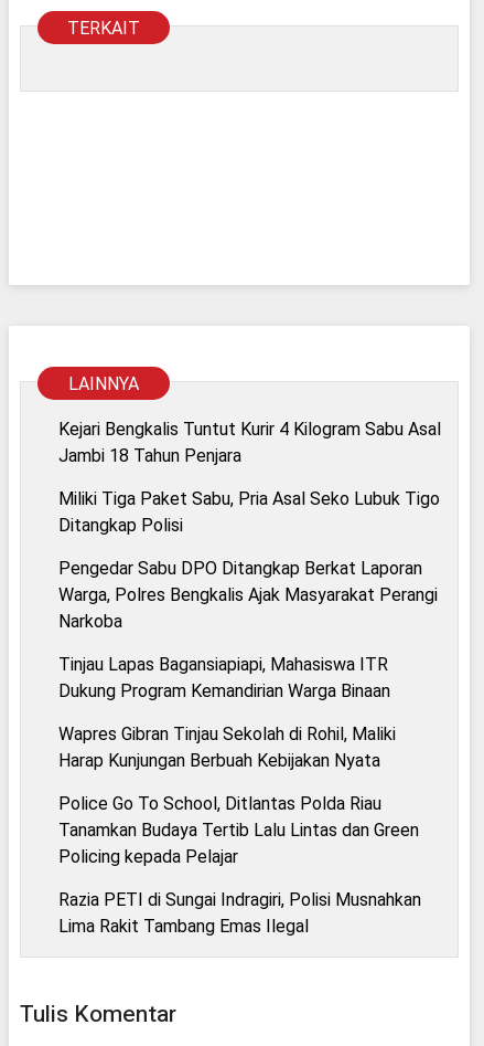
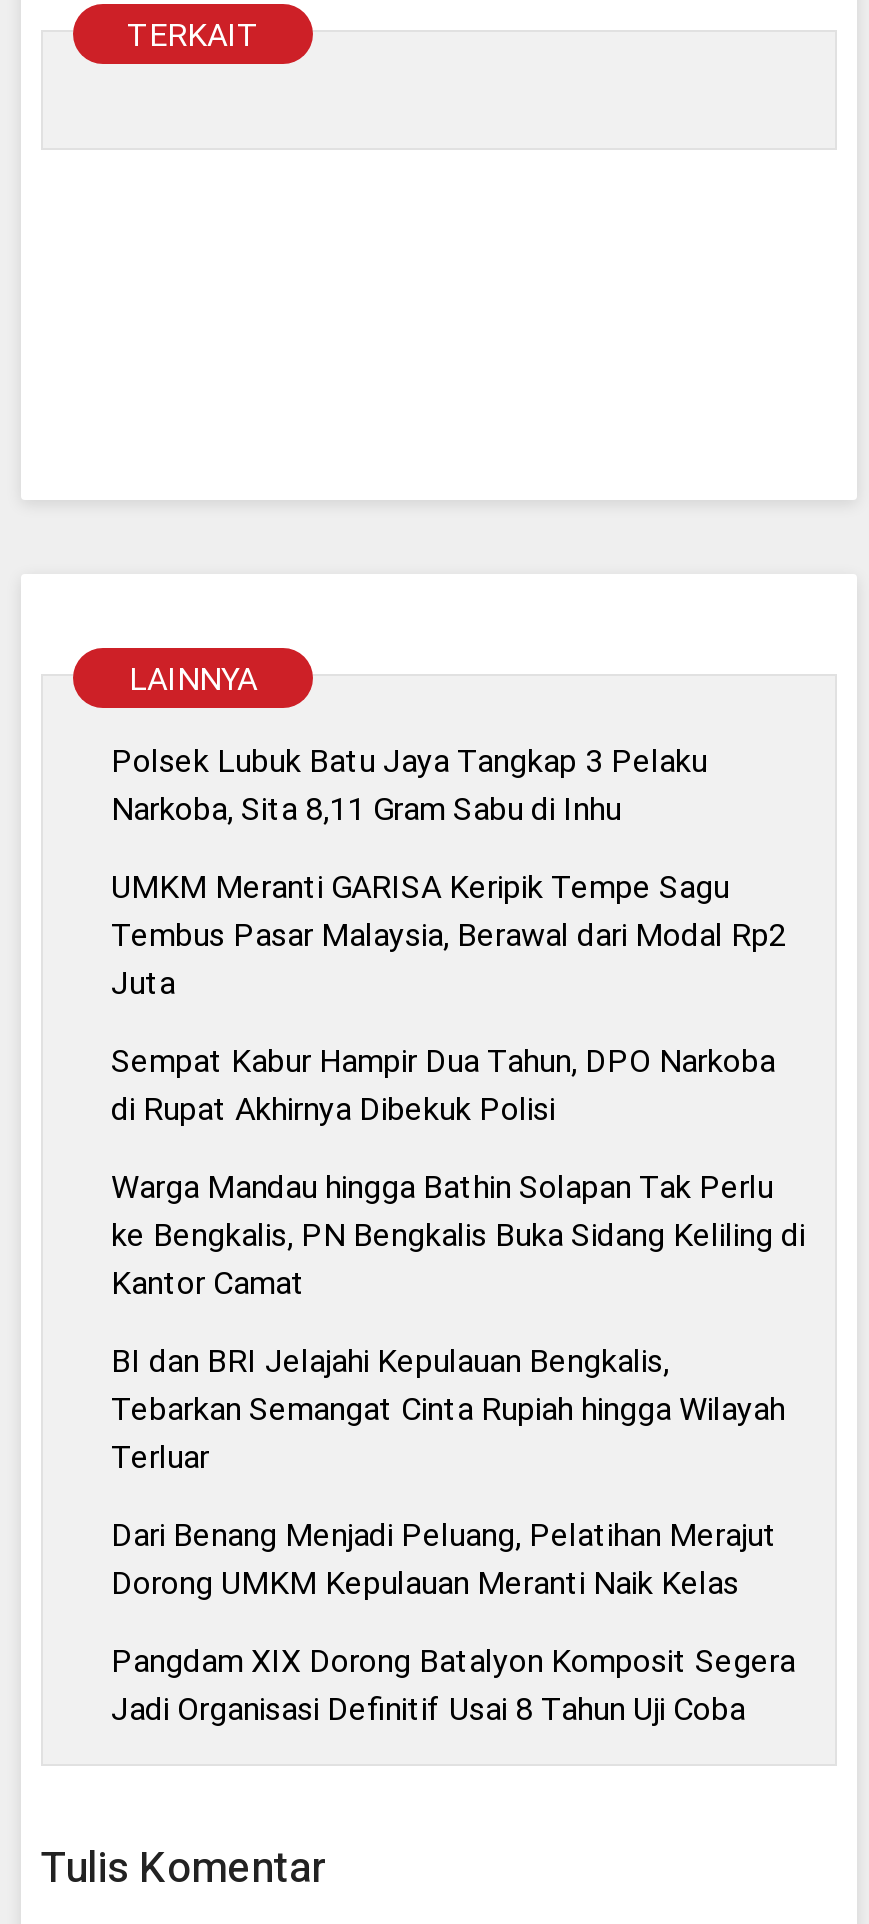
[58,418,441,466] Kejari Bengkalis Tuntut Kurir 4 Kilogram Sabu Asal | Jambi 18 Tahun Penjara -> [111,741,707,827] Polsek Lubuk Batu Jaya Tangkap 3 Pelaku | Narkoba, Sita 8,11 Gram Sabu di Inhu
[58,488,440,535] Miliki Tiga Paket Sabu, Pria Asal Seko Lubuk Tigo | Ditangkap Polisi -> [111,867,787,1001] UMKM Meranti GARISA Keripik Tempe Sagu | Tembus Pasar Malaysia, Berawal dari Modal Rp2 | Juta
[58,557,438,631] Pengedar Sabu DPO Ditangkap Berkat Laporan | Warga, Polres Bengkalis Ajak Masyarakat Perangi | Narkoba -> [111,1041,775,1127] Sempat Kabur Hampir Dua Tahun, DPO Narkoba | di Rupat Akhirnya Dibekuk Polisi
[58,653,390,701] Tinjau Lapas Bagansiapiapi, Mahasiswa ITR | Dukung Program Kemandirian Warga Binaan -> [111,1167,805,1301] Warga Mandau hingga Bathin Solapan Tak Perlu | ke Bengkalis, PN Bengkalis Buka Sidang Keliling di | Kantor Camat
[58,723,396,770] Wapres Gibran Tinjau Sekolah di Rohil, Maliki | Harap Kunjungan Berbuah Kebijakan Nyata -> [111,1341,785,1475] BI dan BRI Jelajahi Kepulauan Bengkalis, | Tebarkan Semangat Cinta Rupiah hingga Wilayah | Terluar
[58,793,419,867] Police Go To School, Ditlantas Polda Riau | Tanamkan Budaya Tertib Lalu Lintas dan Green | Policing kepada Pelajar -> [111,1515,777,1601] Dari Benang Menjadi Peluang, Pelatihan Merajut | Dorong UMKM Kepulauan Meranti Naik Kelas
[58,889,421,936] Razia PETI di Sungai Indragiri, Polisi Musnahkan | Lima Rakit Tambang Emas Ilegal -> [111,1641,795,1727] Pangdam XIX Dorong Batalyon Komposit Segera | Jadi Organisasi Definitif Usai 8 Tahun Uji Coba

